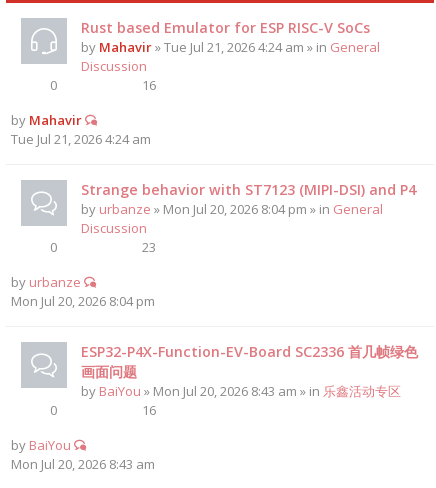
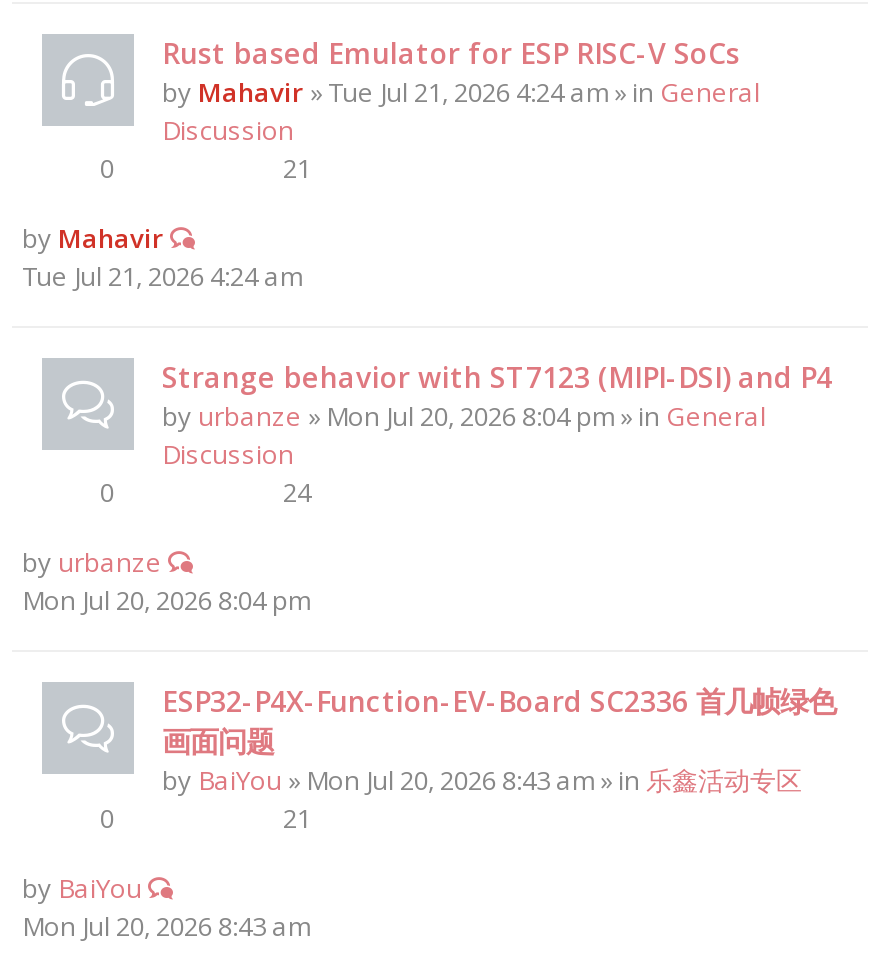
[141,76,155,94] 16 -> [283,150,311,186] 21
[141,238,155,256] 23 -> [283,474,311,510] 24
[141,401,155,419] 16 -> [283,800,311,836] 21

